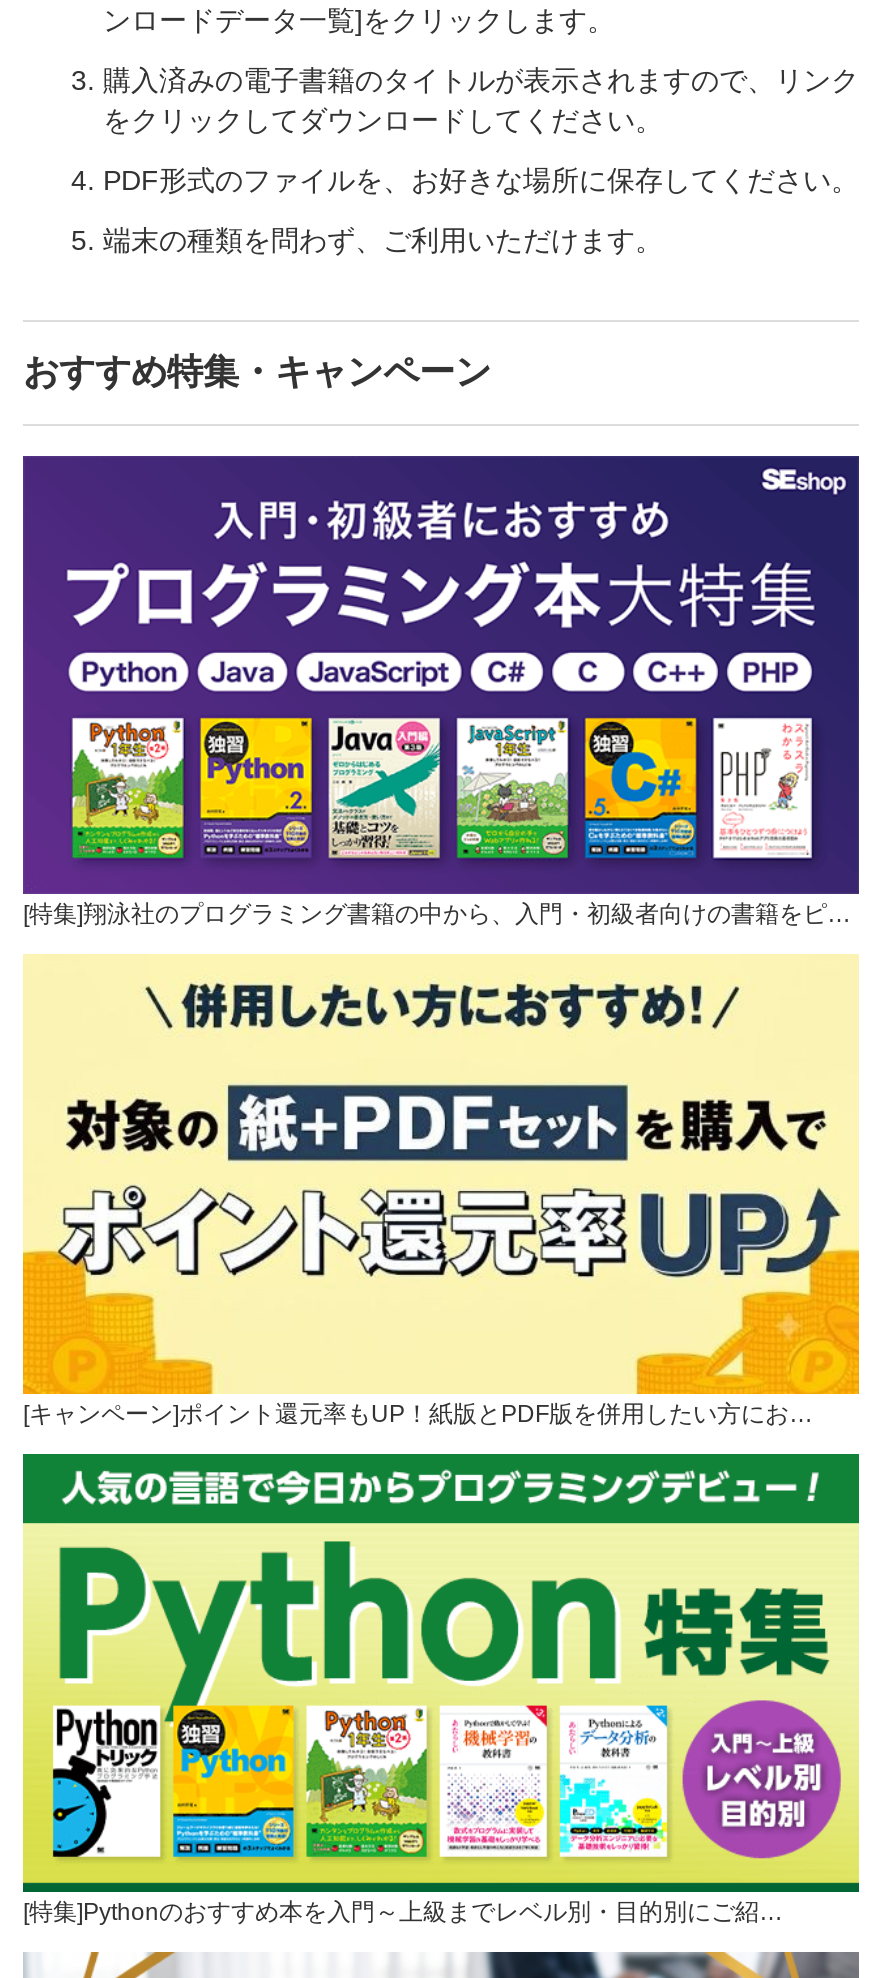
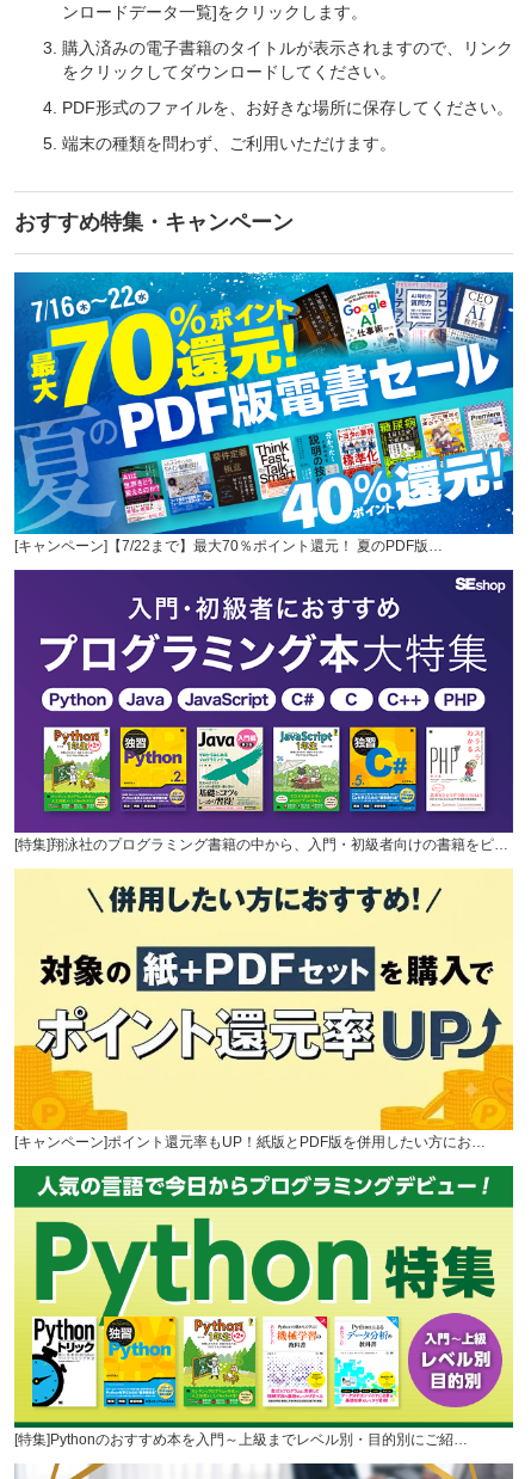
none -> [13,271,514,555] [image] | [キャンペーン]【7/22まで】最大70％ポイント還元！ 夏のPDF版…

